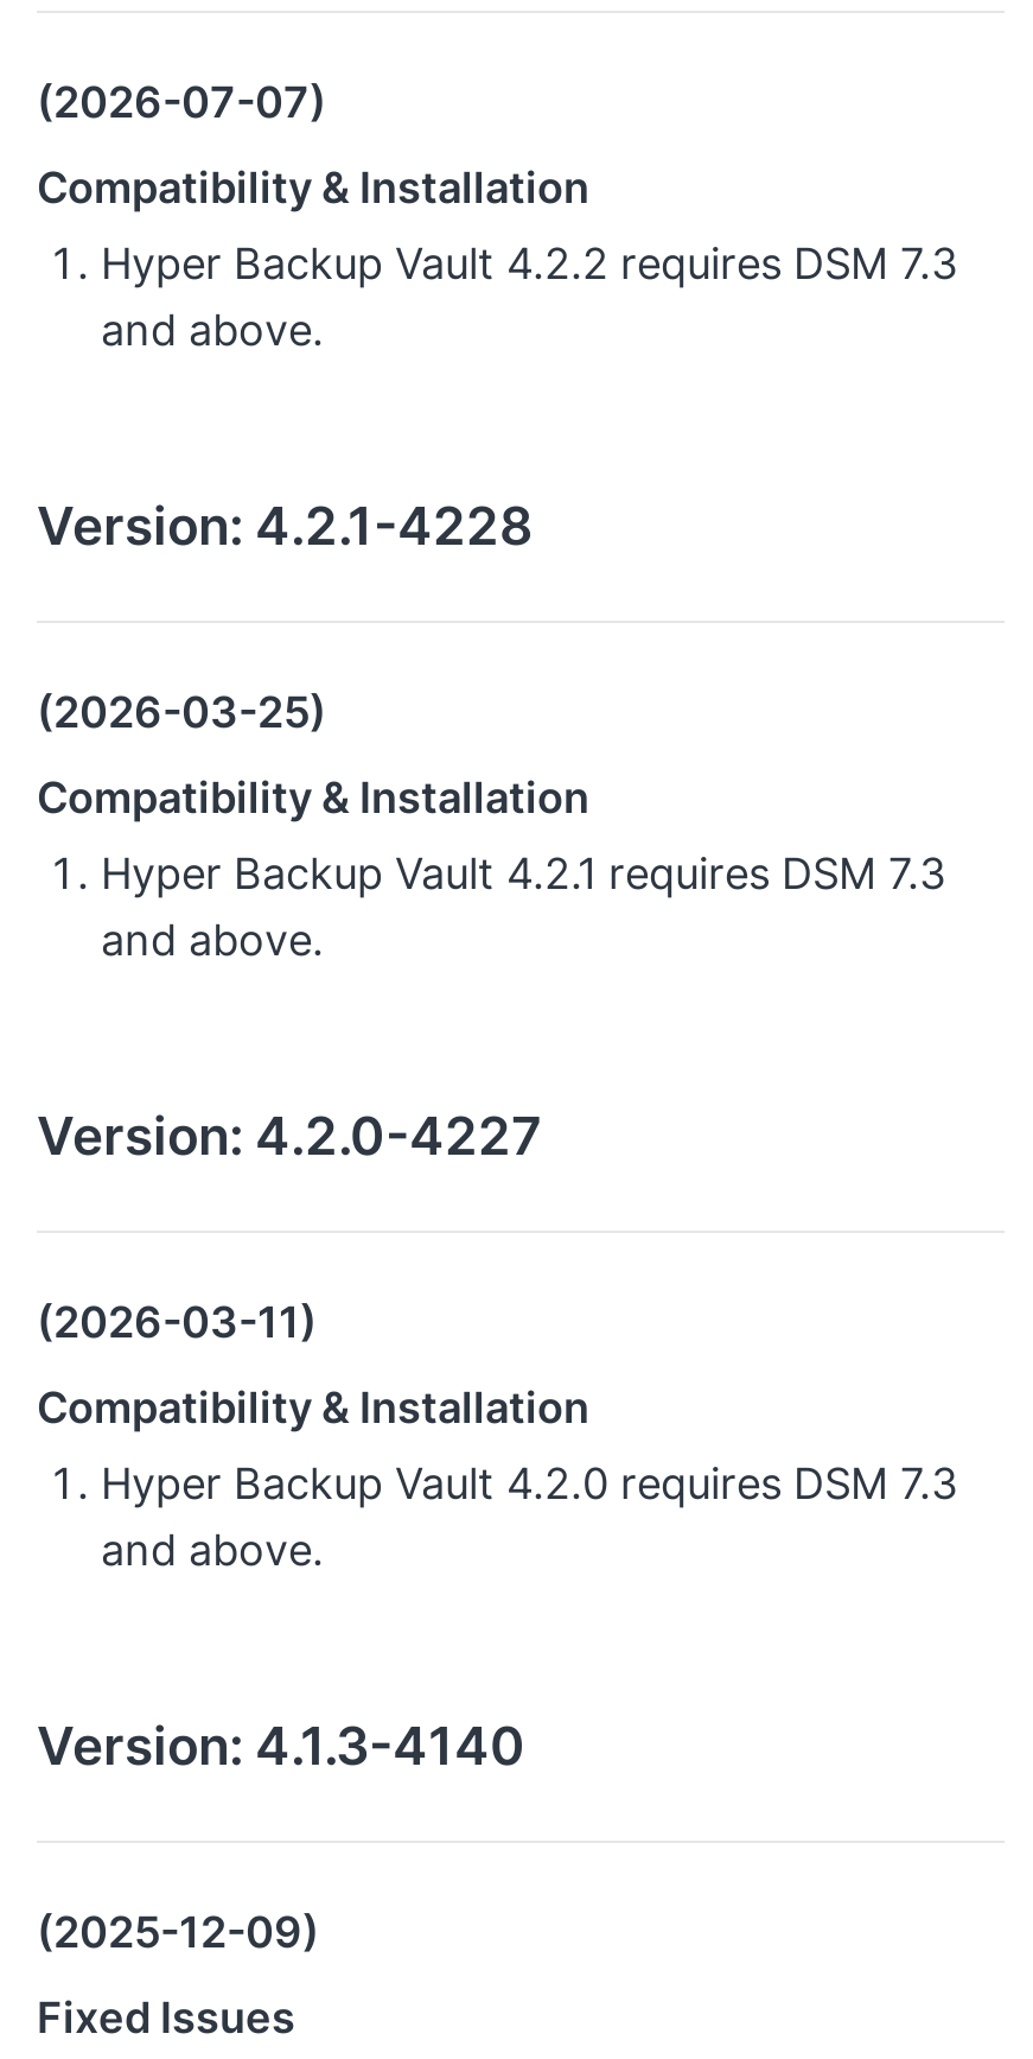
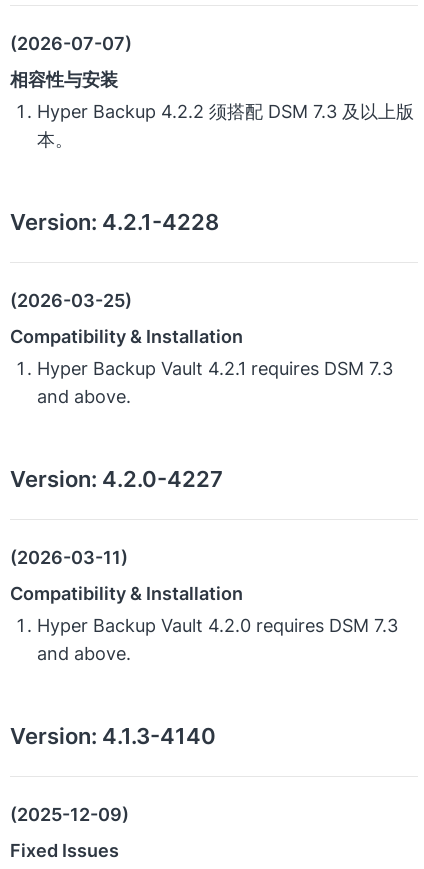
[37,163,589,212] Compatibility & Installation -> [10,69,118,90] 相容性与安装
[101,239,957,355] Hyper Backup Vault 4.2.2 requires DSM 7.3 | and above. -> [37,101,414,150] Hyper Backup 4.2.2 须搭配 DSM 7.3 及以上版 | 本。

